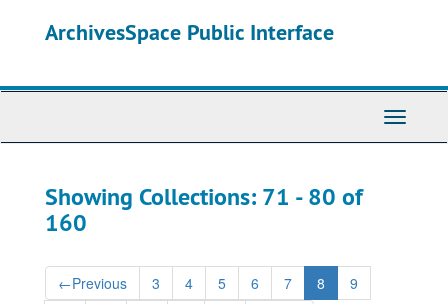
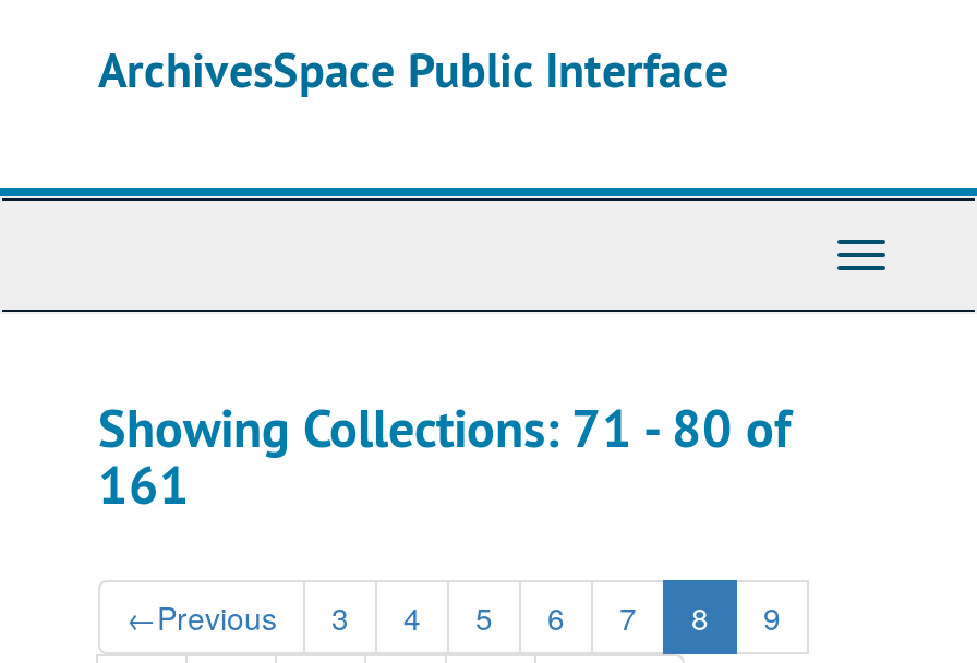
[45,207,87,238] 160 -> [98,451,190,519] 161

